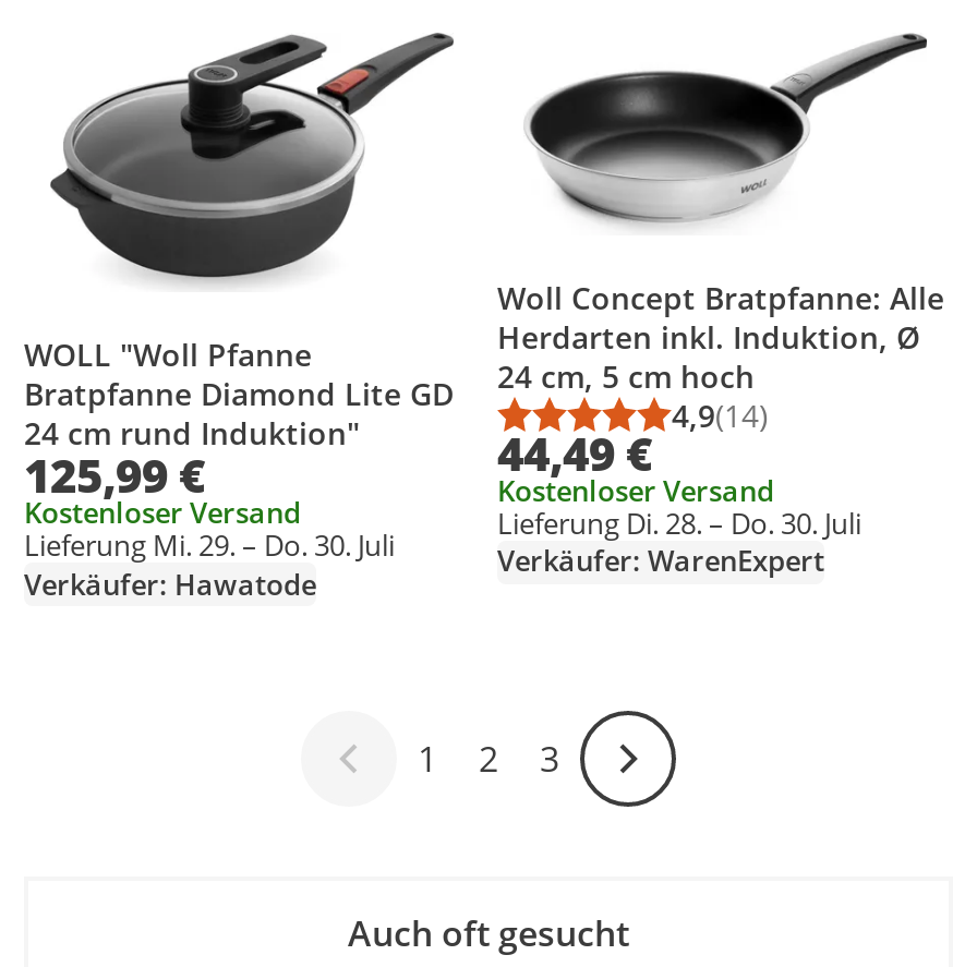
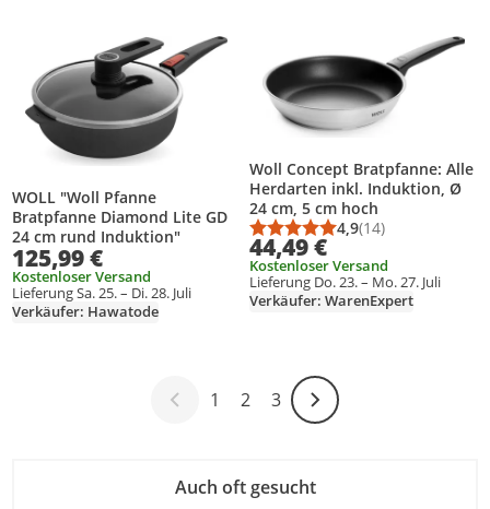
[497,503,861,542] Lieferung Di. 28. – Do. 30. Juli -> [249,271,441,291] Lieferung Do. 23. – Mo. 27. Juli
[24,525,395,565] Lieferung Mi. 29. – Do. 30. Juli -> [12,283,191,302] Lieferung Sa. 25. – Di. 28. Juli

